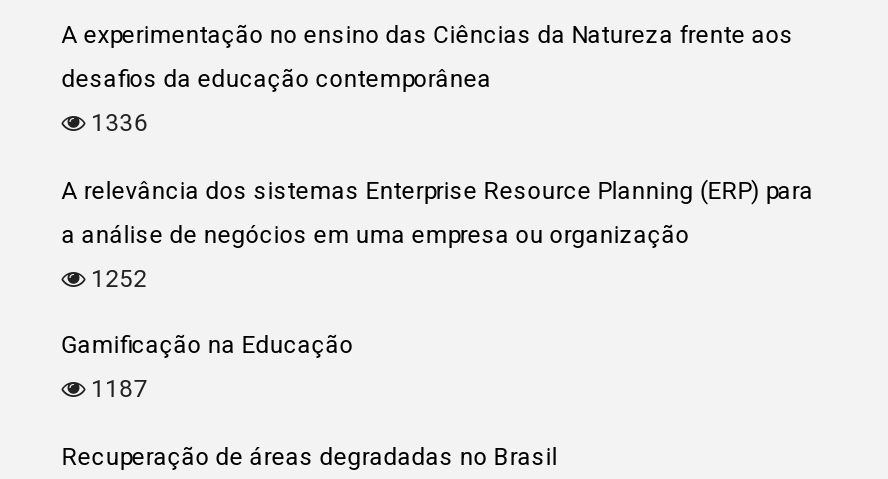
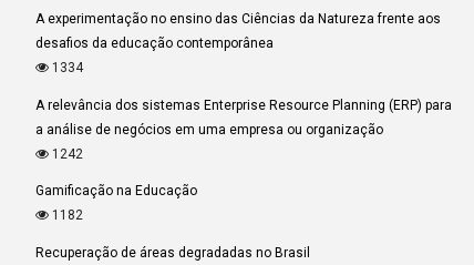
[86,110,148,138] 1336 -> [49,60,83,76] 1334
[86,265,148,293] 1252 -> [49,146,83,162] 1242
[86,375,148,403] 1187 -> [49,208,83,223] 1182

